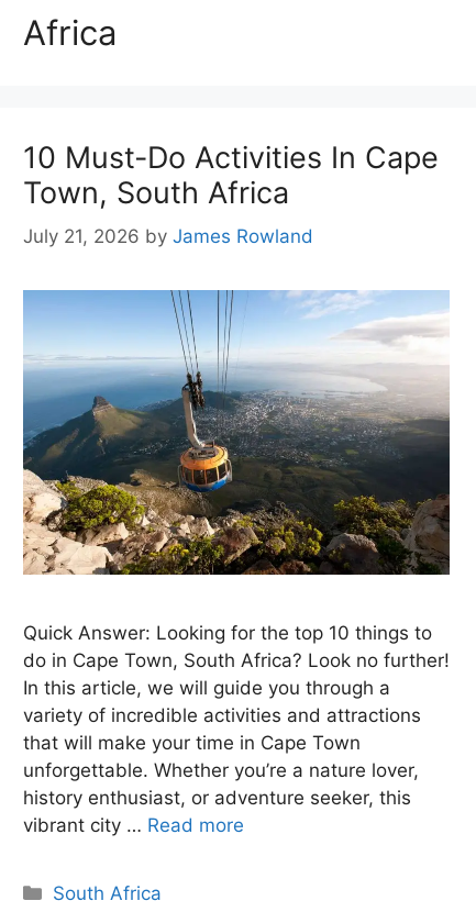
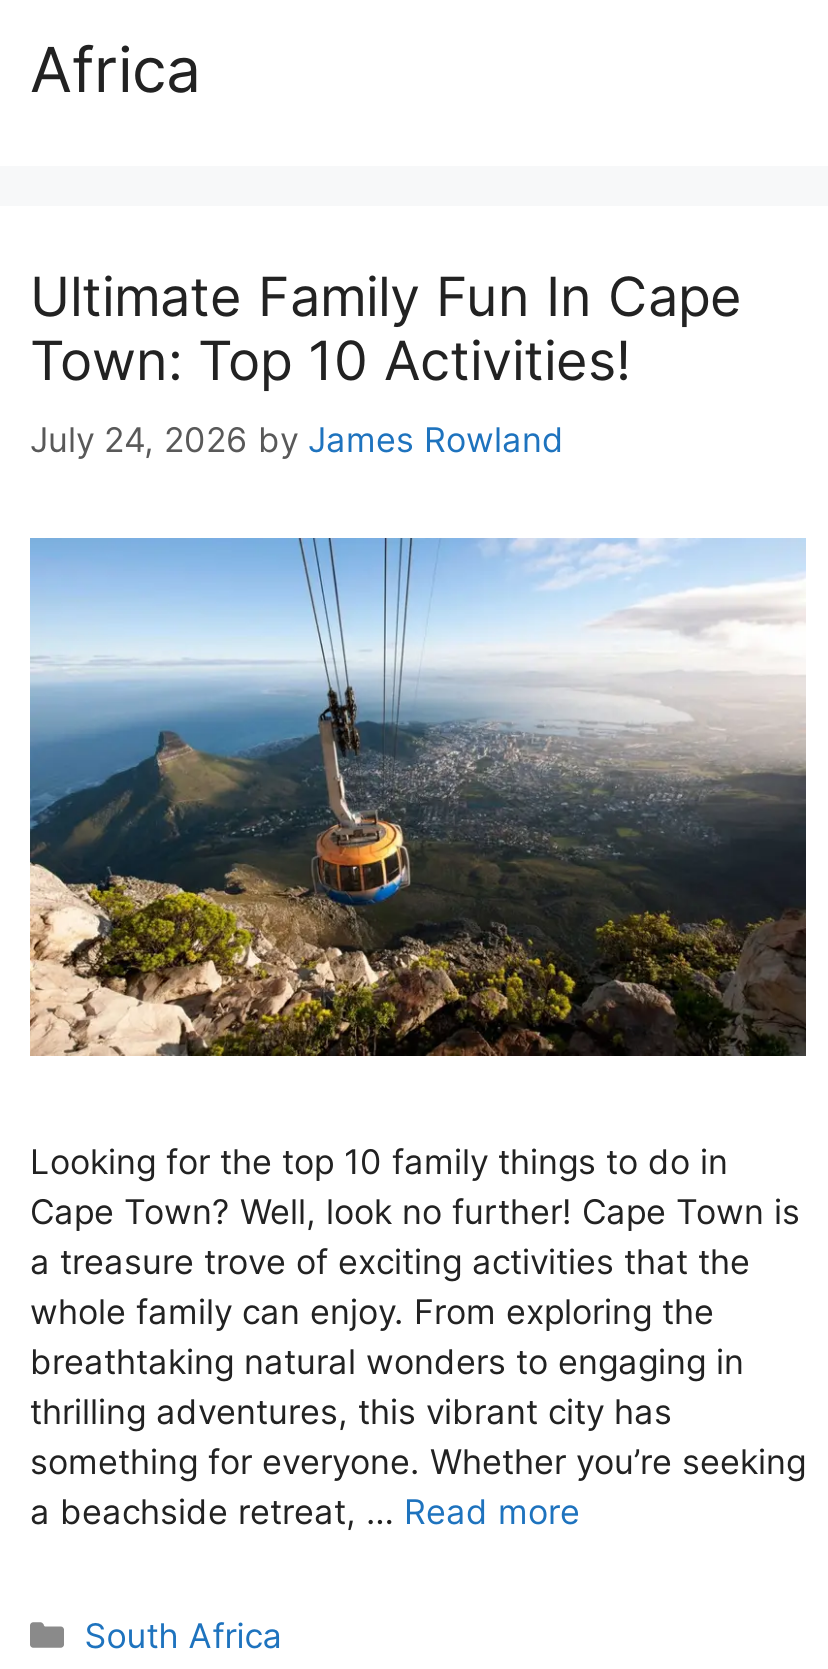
[23,139,439,247] 10 Must-Do Activities In Cape | Town, South Africa | July 21, 2026 by James Rowland -> [30,263,742,460] Ultimate Family Fun In Cape | Town: Top 10 Activities! | July 24, 2026 by James Rowland
[23,622,450,836] Quick Answer: Looking for the top 10 things to | do in Cape Town, South Africa? Look no further! | In this article, we will guide you through a | variety of incredible activities and attractions | that will make your time in Cape Town | unforgettable. Whether you’re a nature lover, | history enthusiast, or adventure seeker, this | vibrant city … Read more -> [30,1142,806,1532] Looking for the top 10 family things to do in | Cape Town? Well, look no further! Cape Town is | a treasure trove of exciting activities that the | whole family can enjoy. From exploring the | breathtaking natural wonders to engaging in | thrilling adventures, this vibrant city has | something for everyone. Whether you’re seeking | a beachside retreat, … Read more

